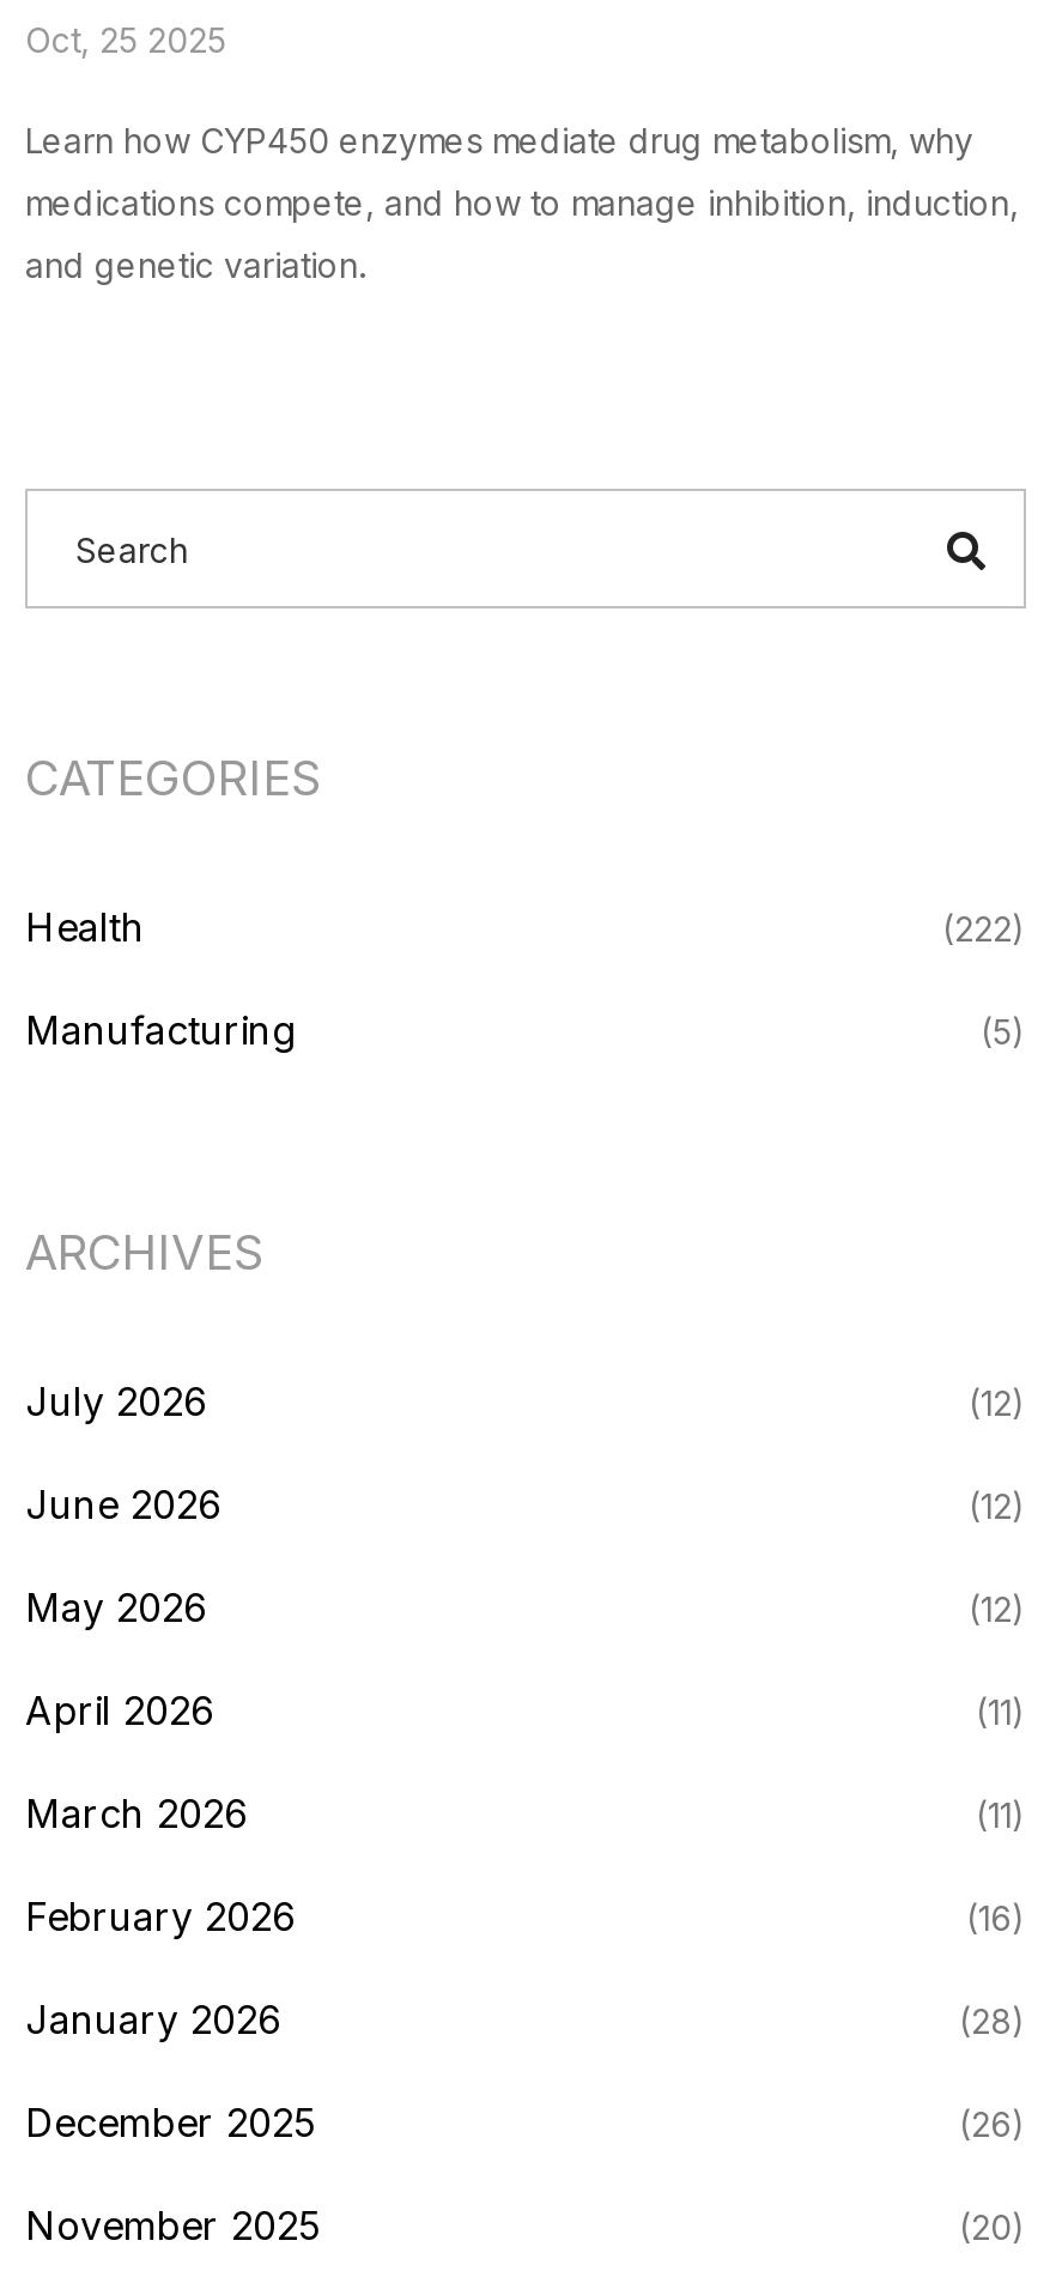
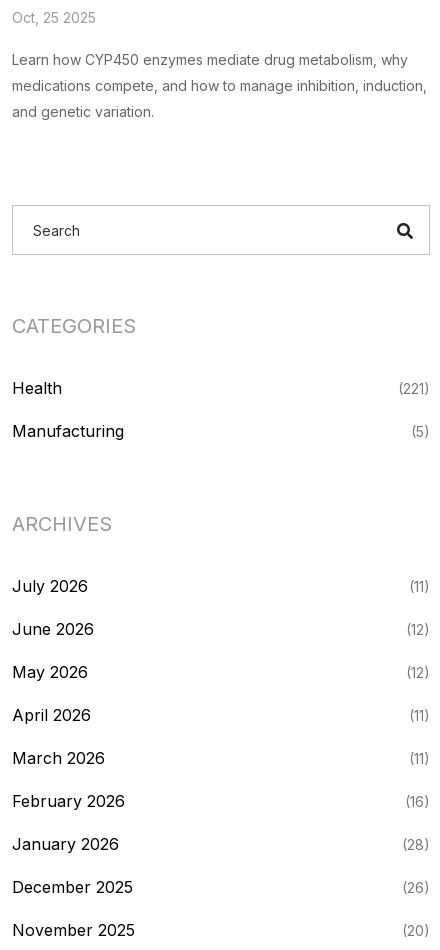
[942,908,1026,949] (222) -> [398,380,430,397] (221)
[969,1382,1026,1423] (12) -> [409,578,430,595] (11)

